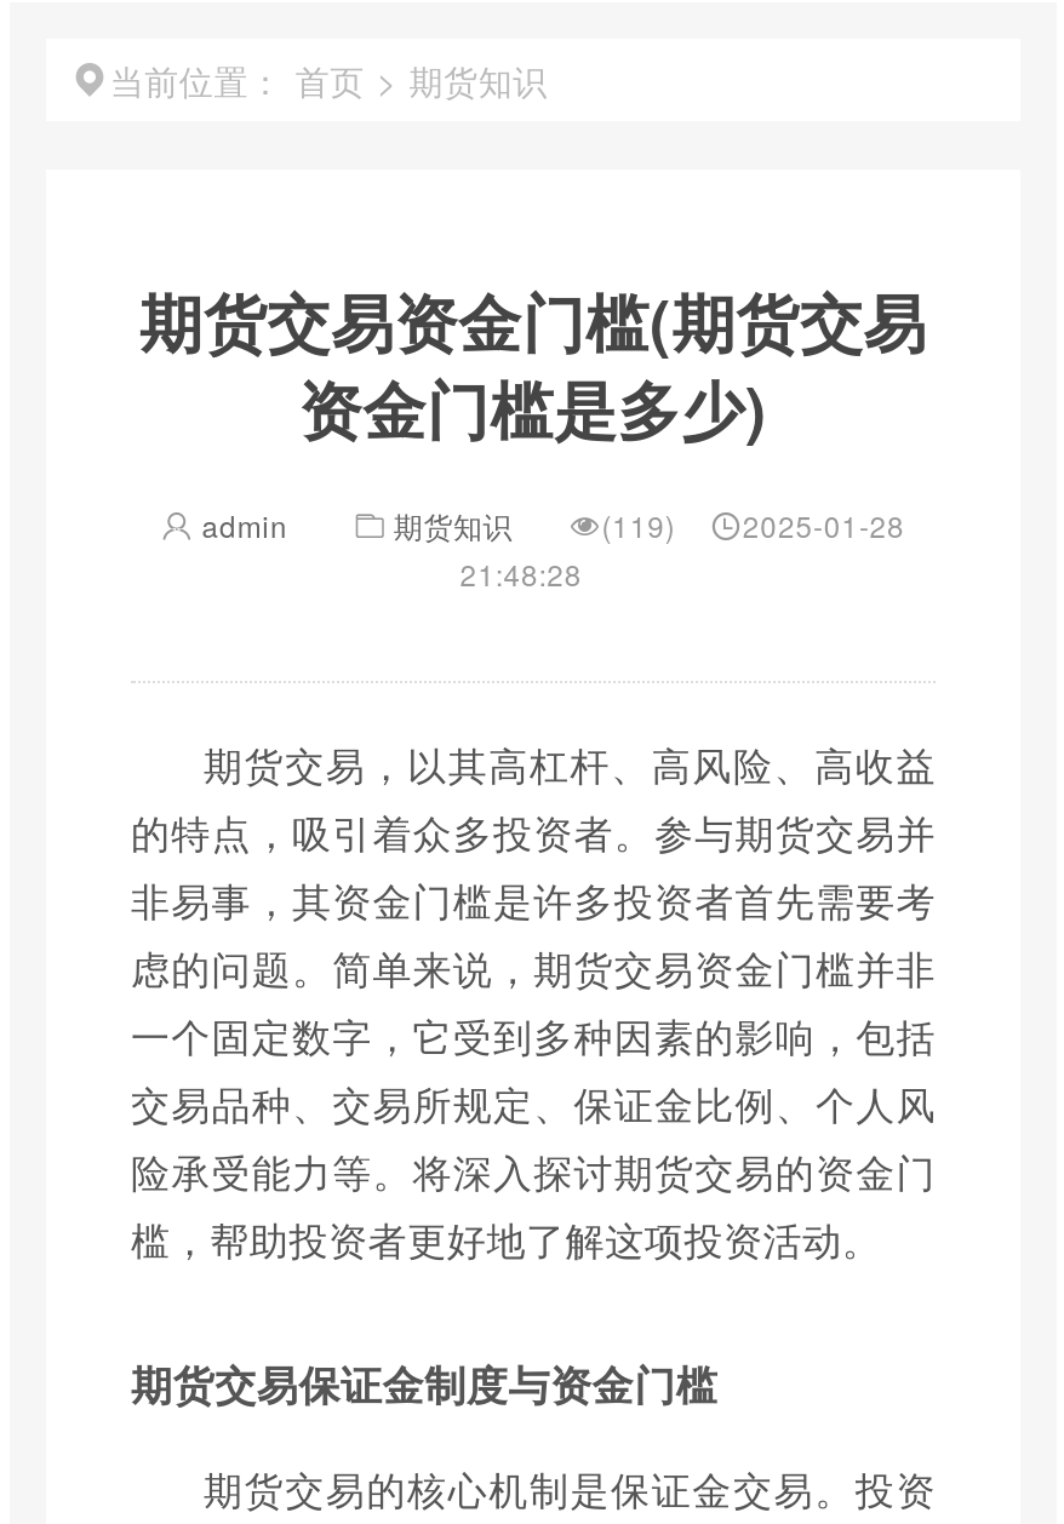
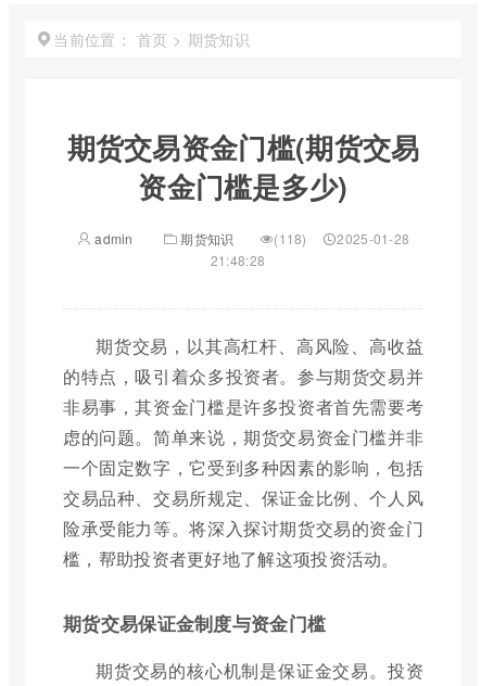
[602,504,905,545] (119) 2025-01-28 -> [274,229,410,247] (118) 2025-01-28

